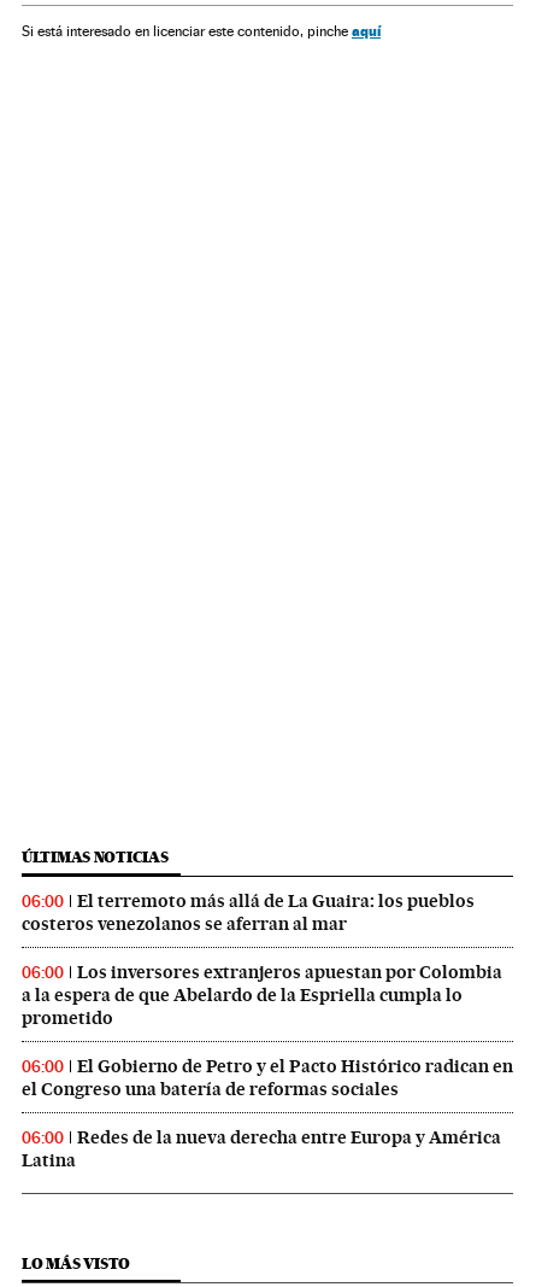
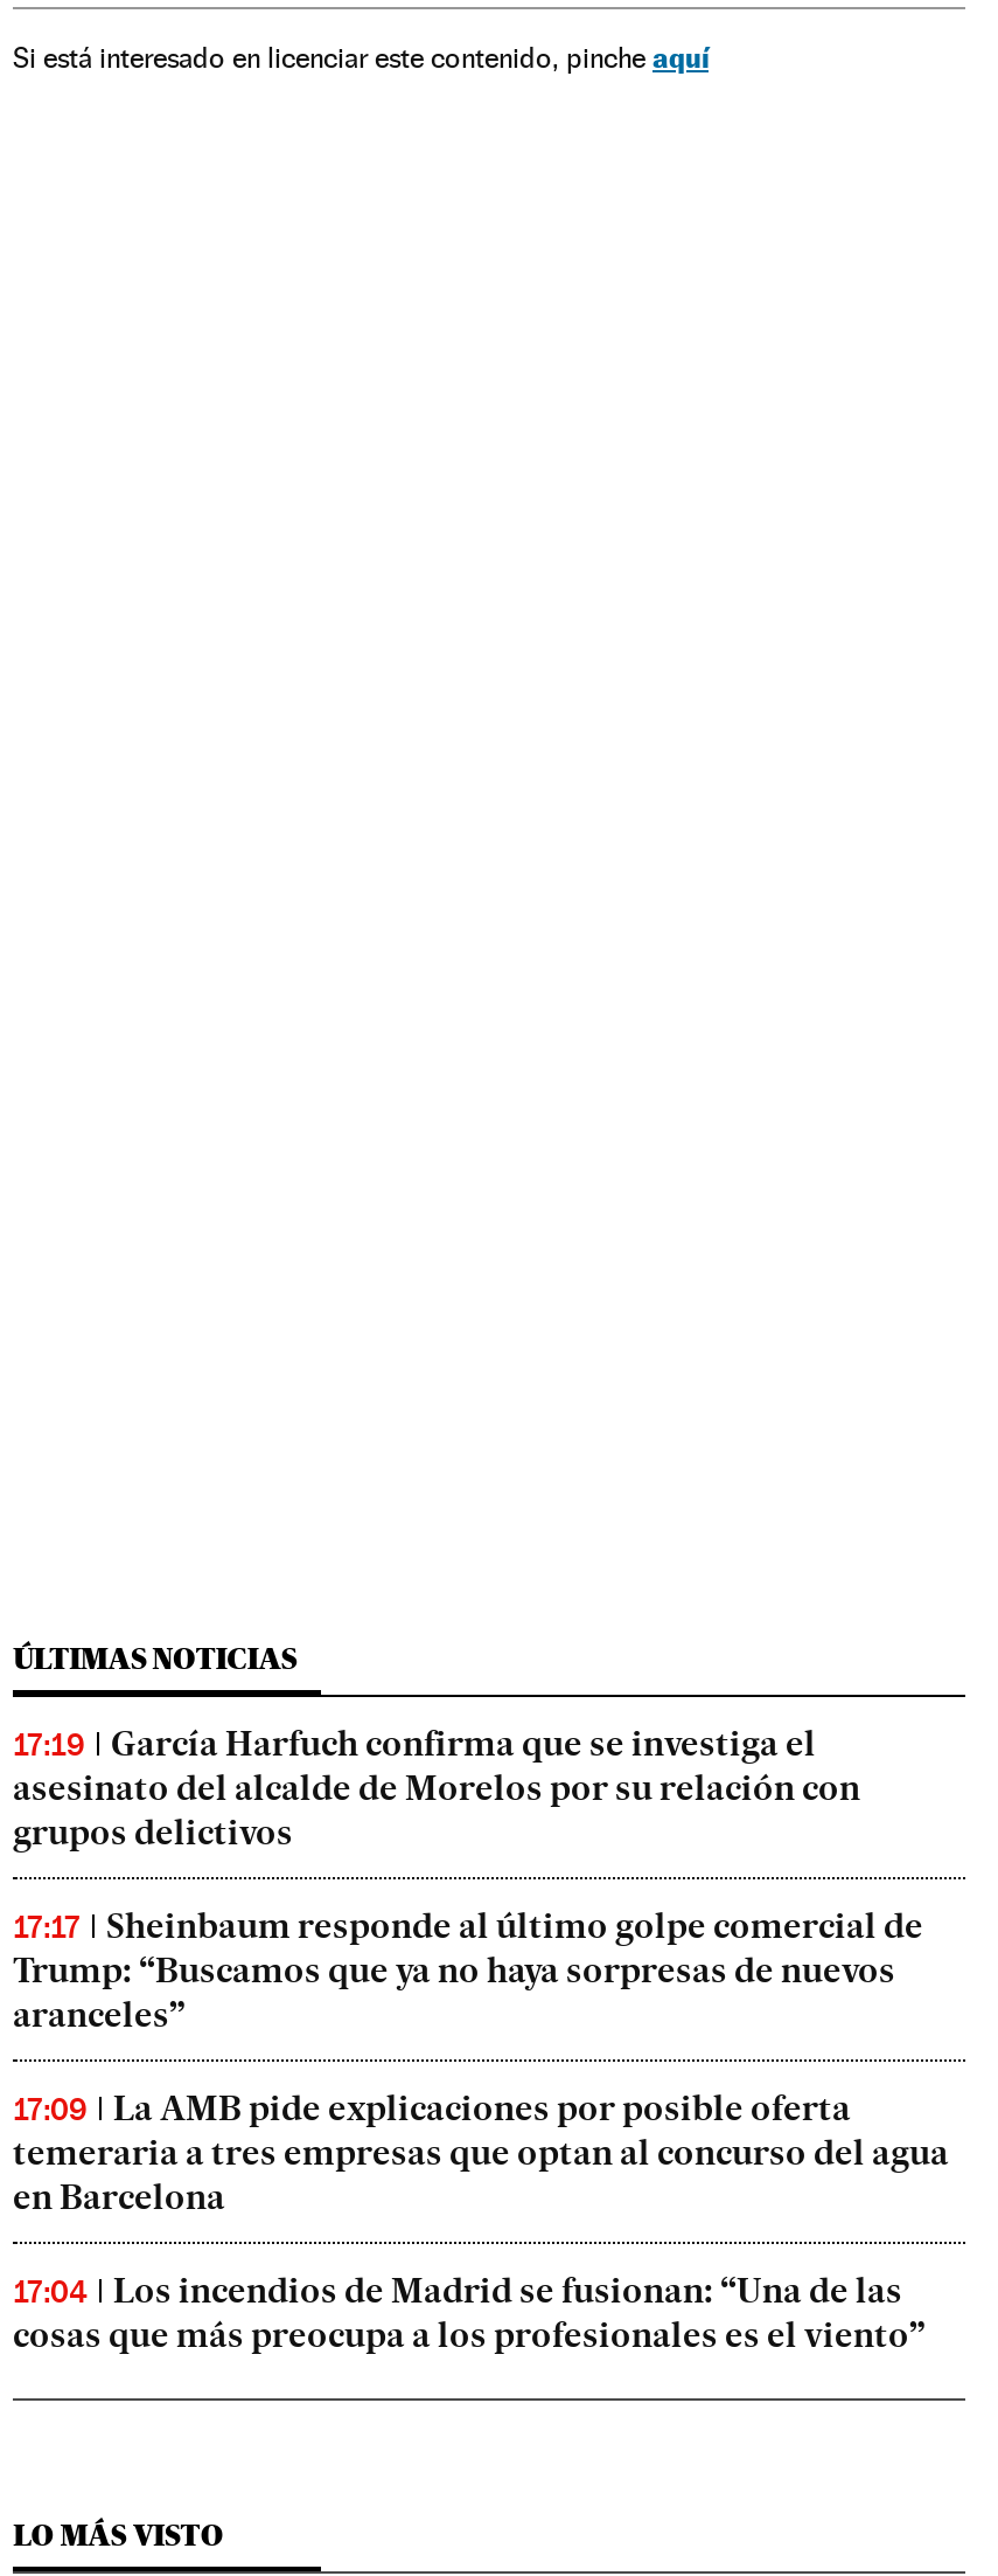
[22,890,475,935] 06:00 | El terremoto más allá de La Guaira: los pueblos | costeros venezolanos se aferran al mar -> [13,1723,860,1854] 17:19 | García Harfuch confirma que se investiga el | asesinato del alcalde de Morelos por su relación con | grupos delictivos
[22,962,502,1029] 06:00 | Los inversores extranjeros apuestan por Colombia | a la espera de que Abelardo de la Espriella cumpla lo | prometido -> [13,1906,923,2036] 17:17 | Sheinbaum responde al último golpe comercial de | Trump: “Buscamos que ya no haya sorpresas de nuevos | aranceles”
[22,1056,513,1100] 06:00 | El Gobierno de Petro y el Pacto Histórico radican en | el Congreso una batería de reformas sociales -> [13,2088,949,2219] 17:09 | La AMB pide explicaciones por posible oferta | temeraria a tres empresas que optan al concurso del agua | en Barcelona
[22,1127,501,1171] 06:00 | Redes de la nueva derecha entre Europa y América | Latina -> [13,2270,926,2357] 17:04 | Los incendios de Madrid se fusionan: “Una de las | cosas que más preocupa a los profesionales es el viento”

